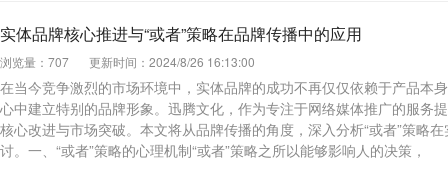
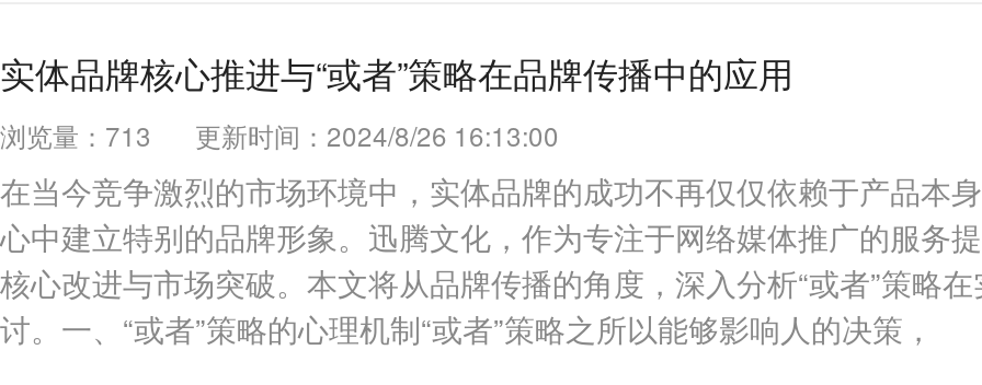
[0,53,255,70] 浏览量：707 更新时间：2024/8/26 16:13:00 -> [0,116,559,153] 浏览量：713 更新时间：2024/8/26 16:13:00

